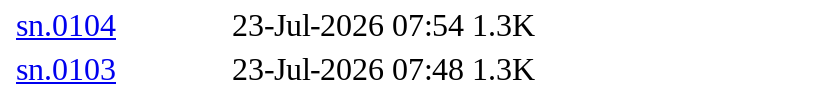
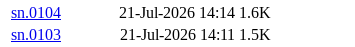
[232,9,536,43] 23-Jul-2026 07:54 1.3K -> [119,4,271,21] 21-Jul-2026 14:14 1.6K
[232,53,536,87] 23-Jul-2026 07:48 1.3K -> [120,26,271,43] 21-Jul-2026 14:11 1.5K

